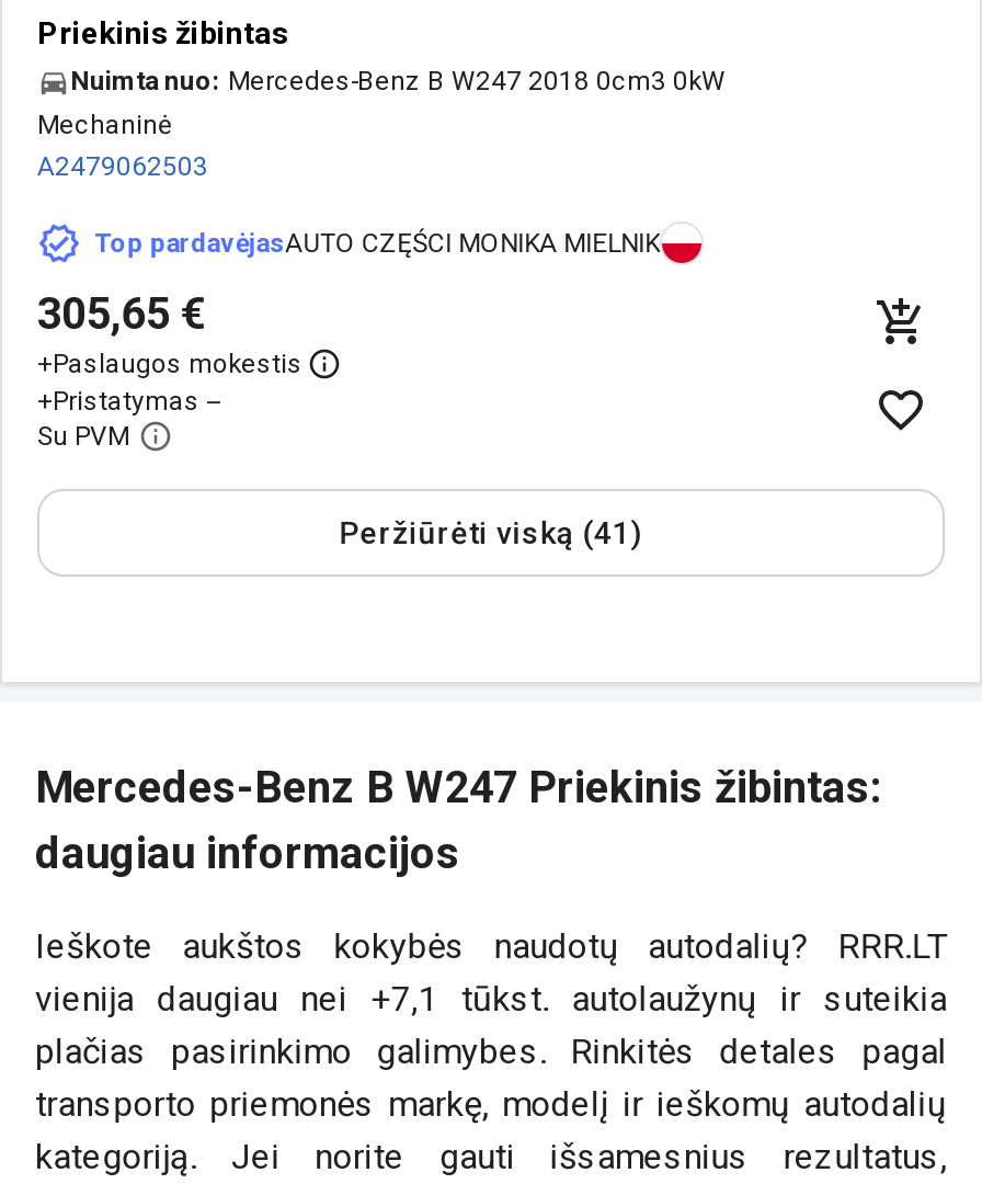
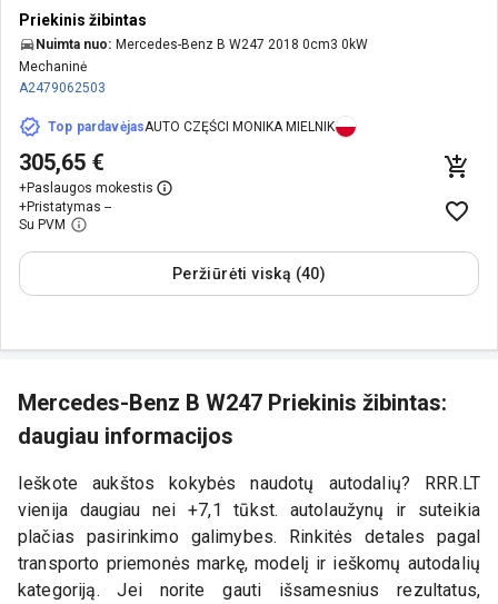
[339,515,643,550] Peržiūrėti viską (41) -> [172,265,326,282] Peržiūrėti viską (40)

